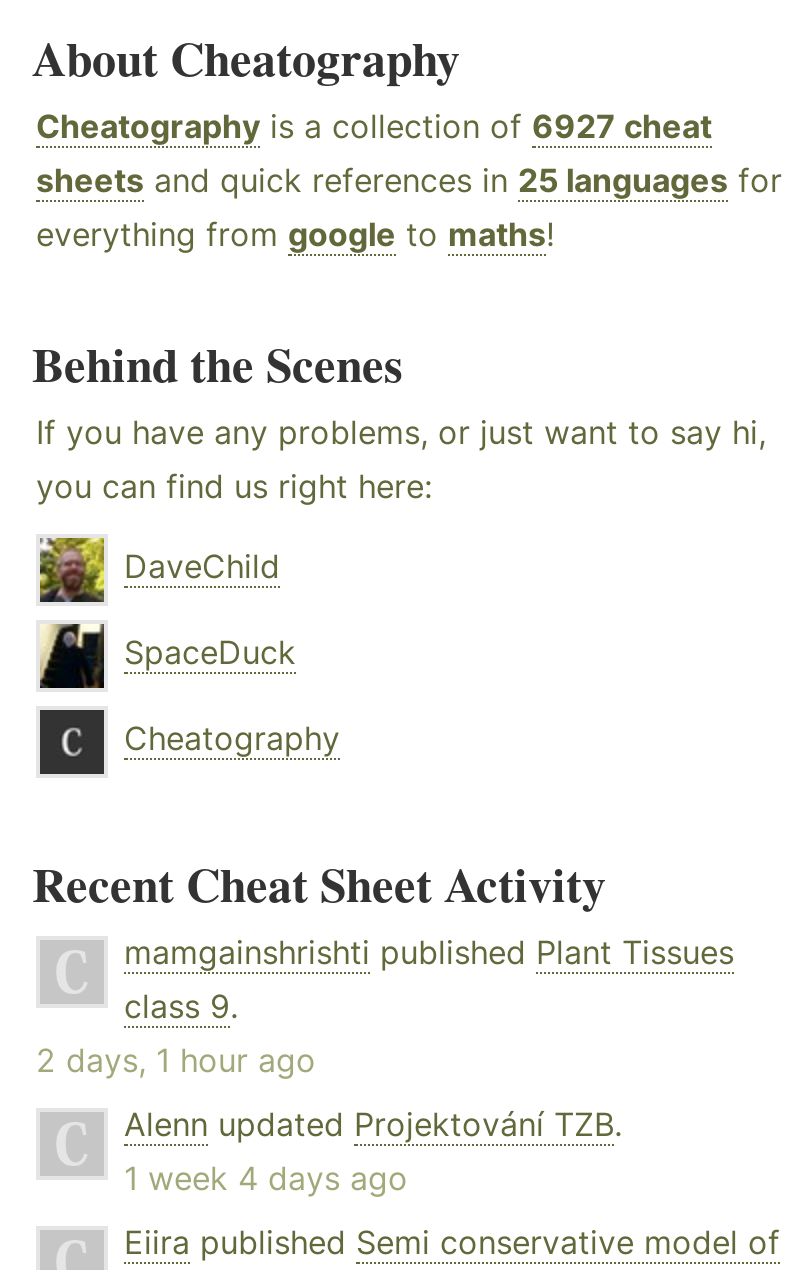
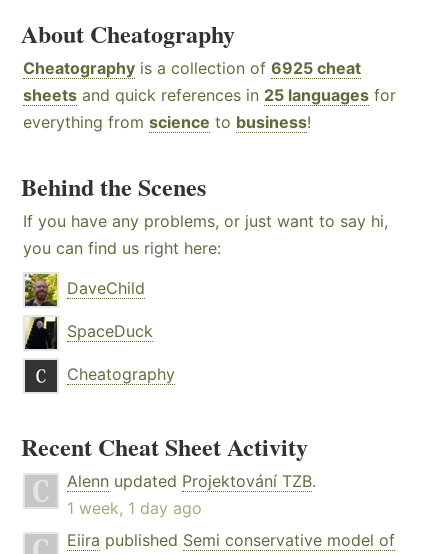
[36,106,712,146] Cheatography is a collection of 6927 cheat -> [23,58,361,78] Cheatography is a collection of 6925 cheat
[36,214,554,254] everything from google to maths! -> [23,112,311,132] everything from science to business!
[36,932,734,1080] mamgainshrishti published Plant Tissues | class 9. | 2 days, 1 hour ago -> none
[124,1158,408,1198] 1 week 4 days ago -> [67,498,202,518] 1 week, 1 day ago

